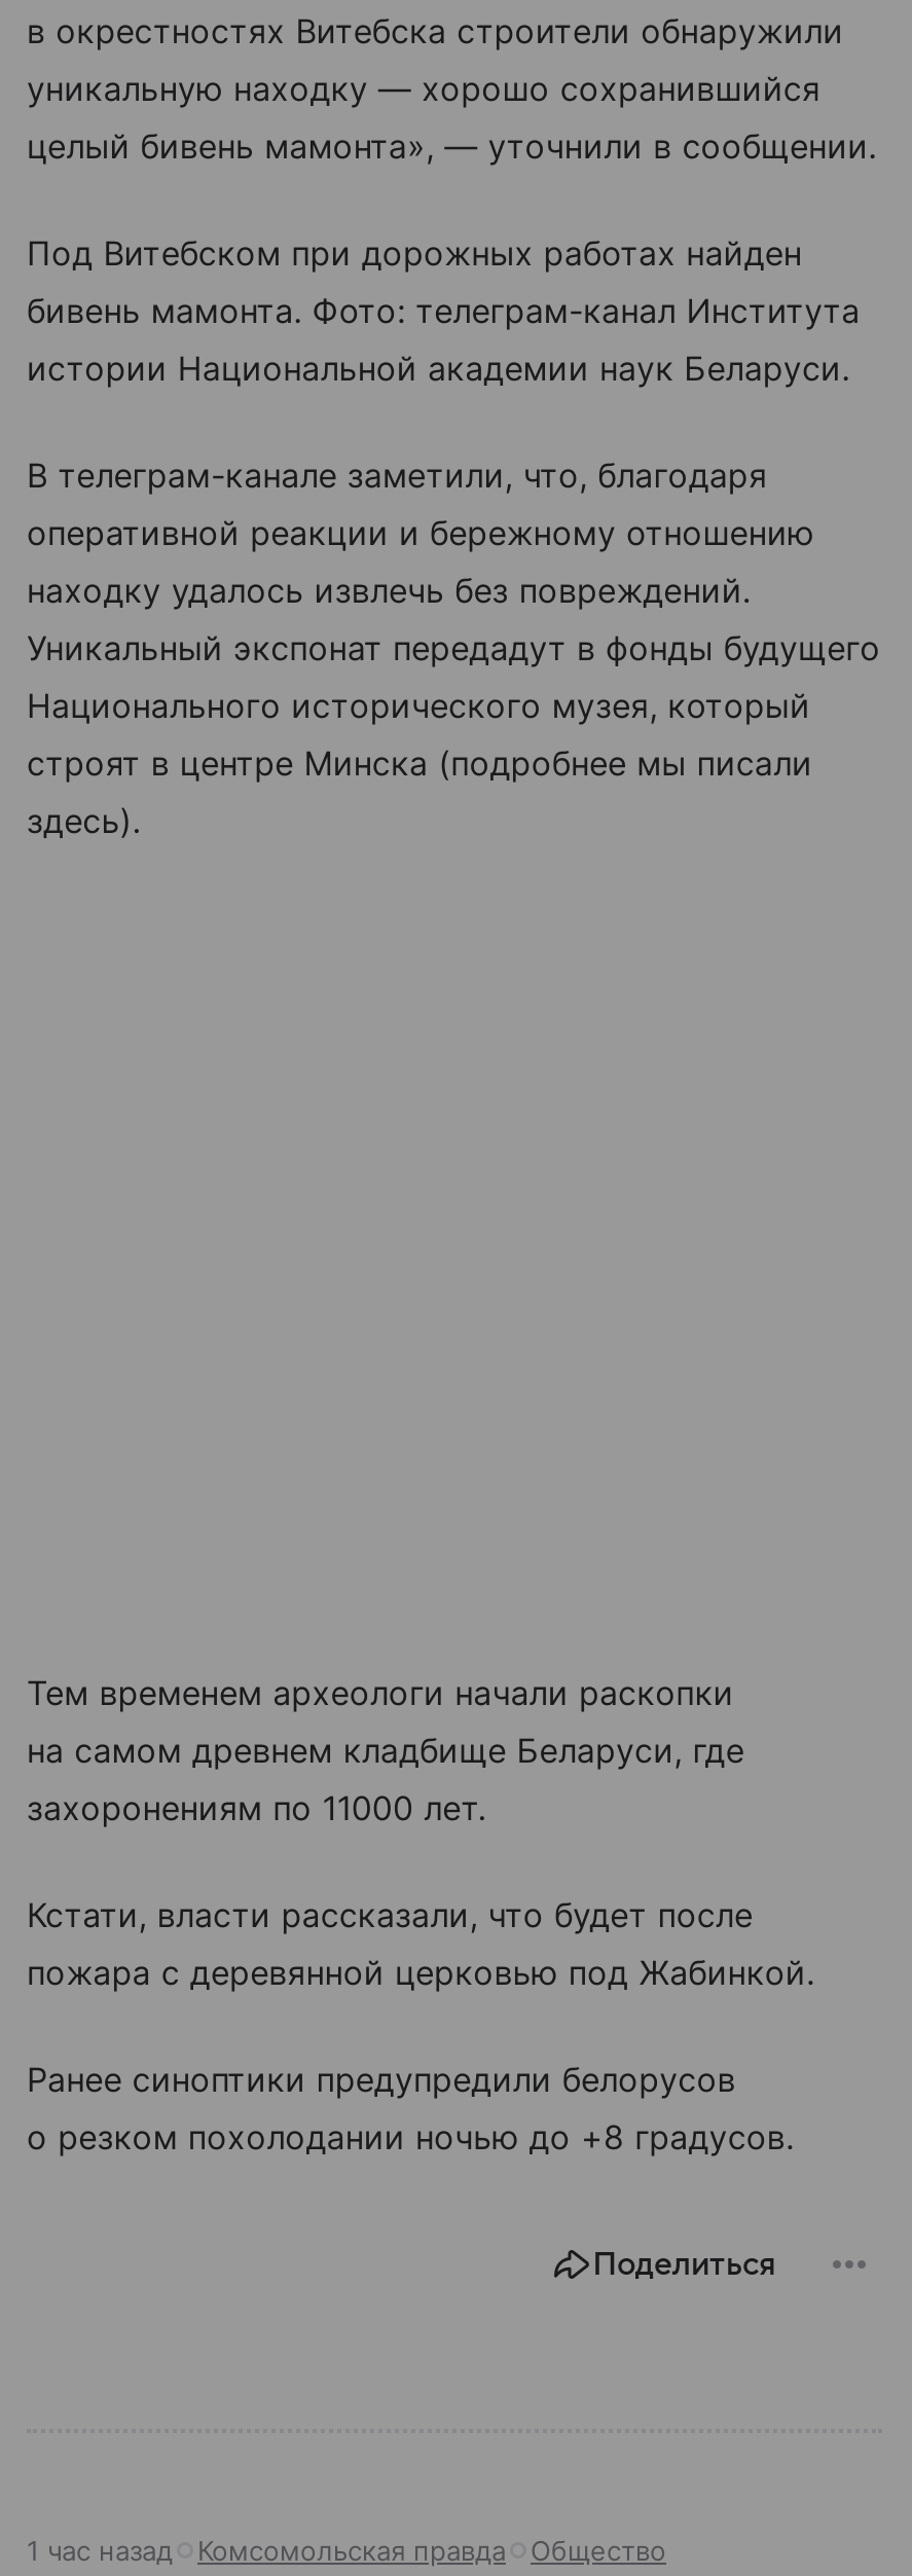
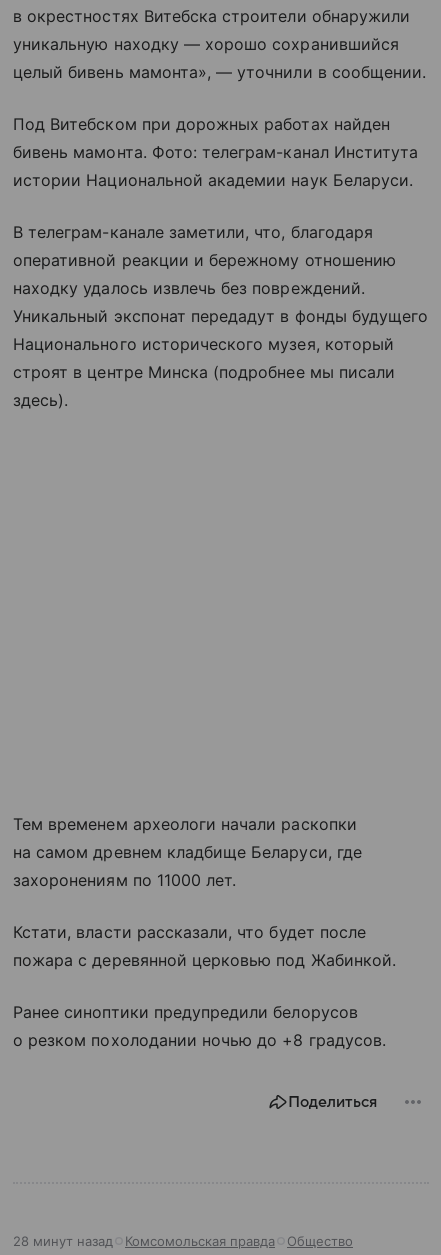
[27,2533,666,2566] 1 час назад Комсомольская правда Общество -> [13,1233,353,1249] 28 минут назад Комсомольская правда Общество

